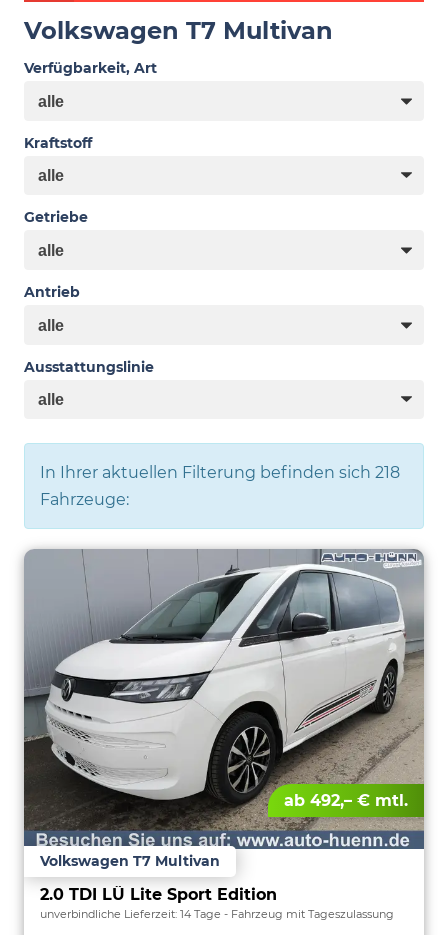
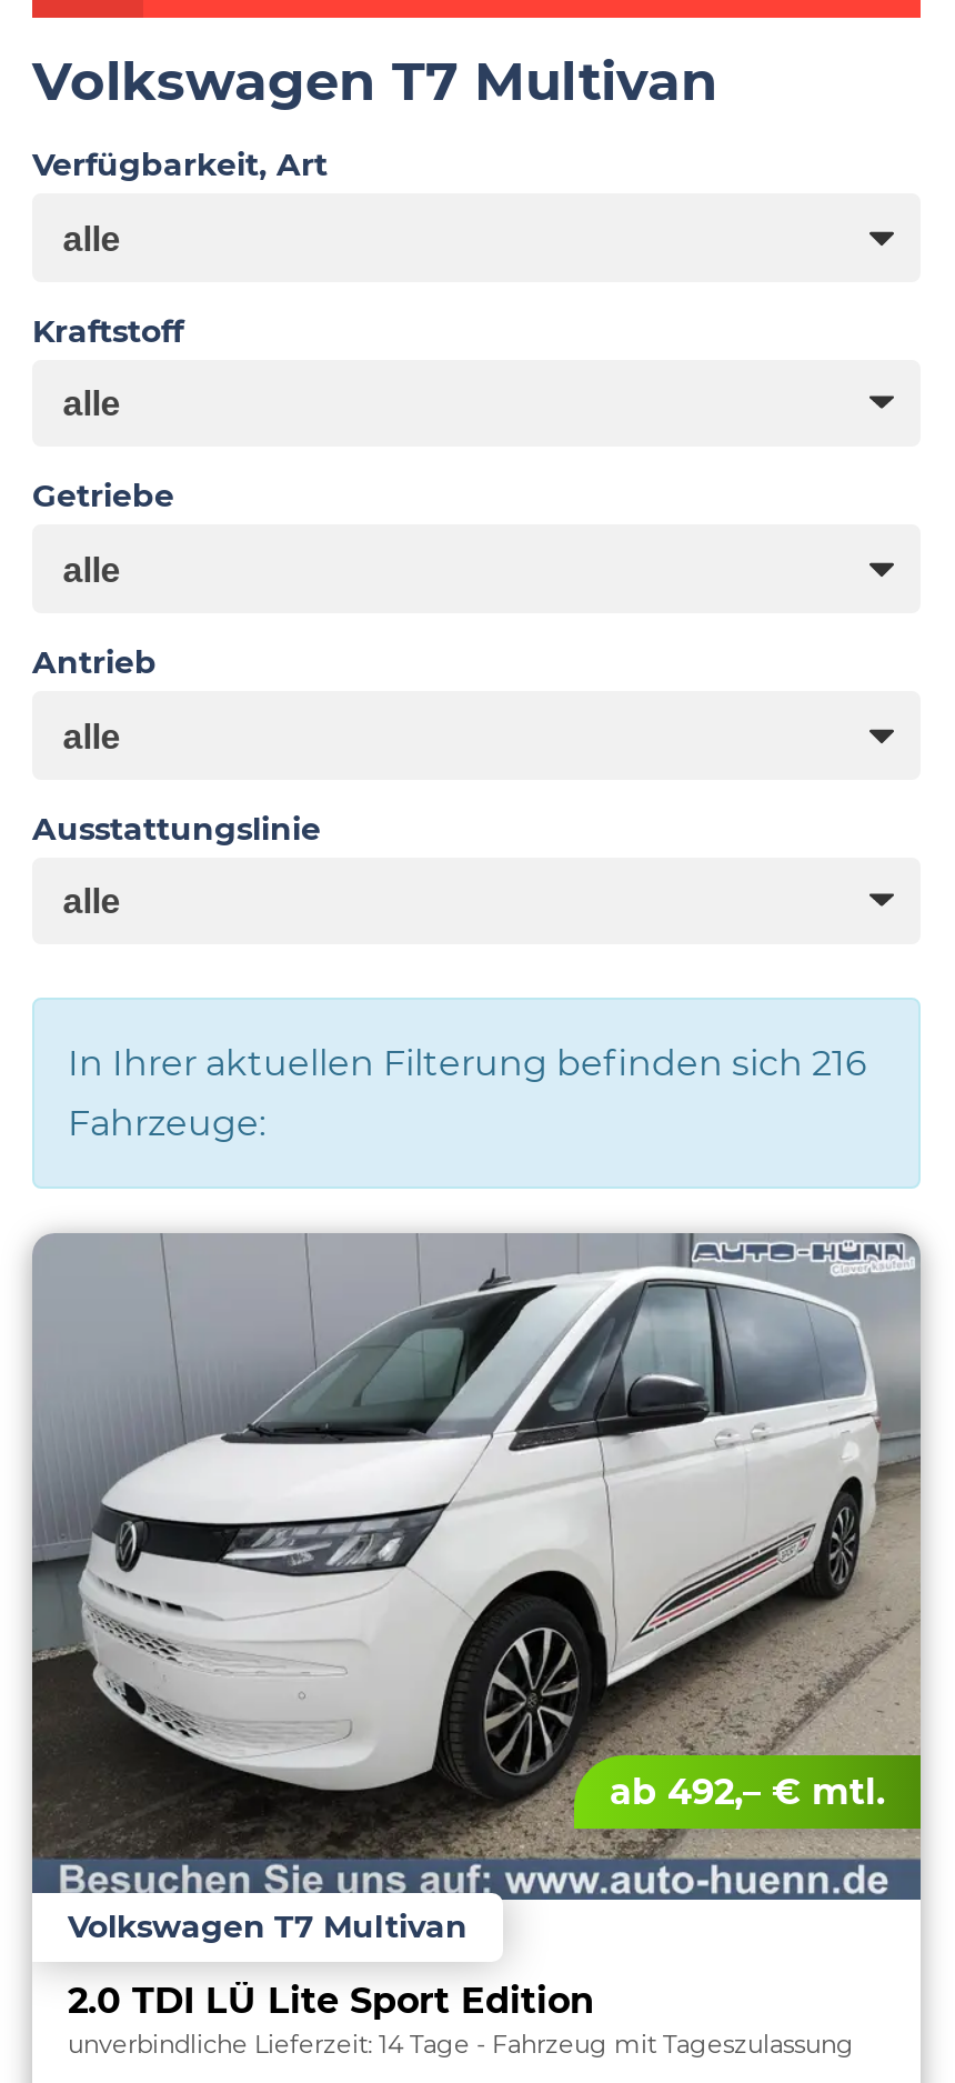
[40,463,400,482] In Ihrer aktuellen Filterung befinden sich 218 -> [68,1042,867,1085] In Ihrer aktuellen Filterung befinden sich 216

